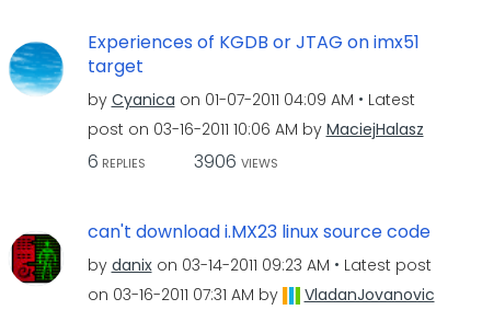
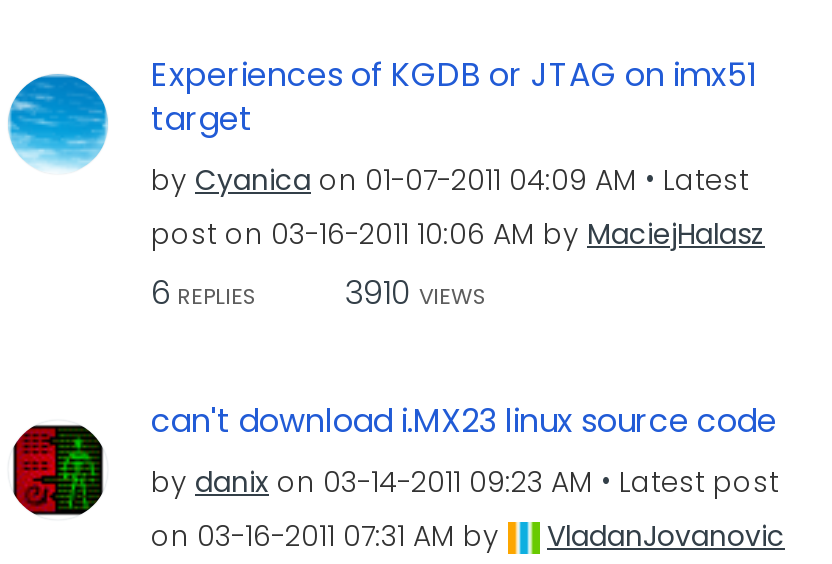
[87,148,278,174] 6 REPLIES 3906 VIEWS -> [151,269,487,315] 6 REPLIES 3910 VIEWS

